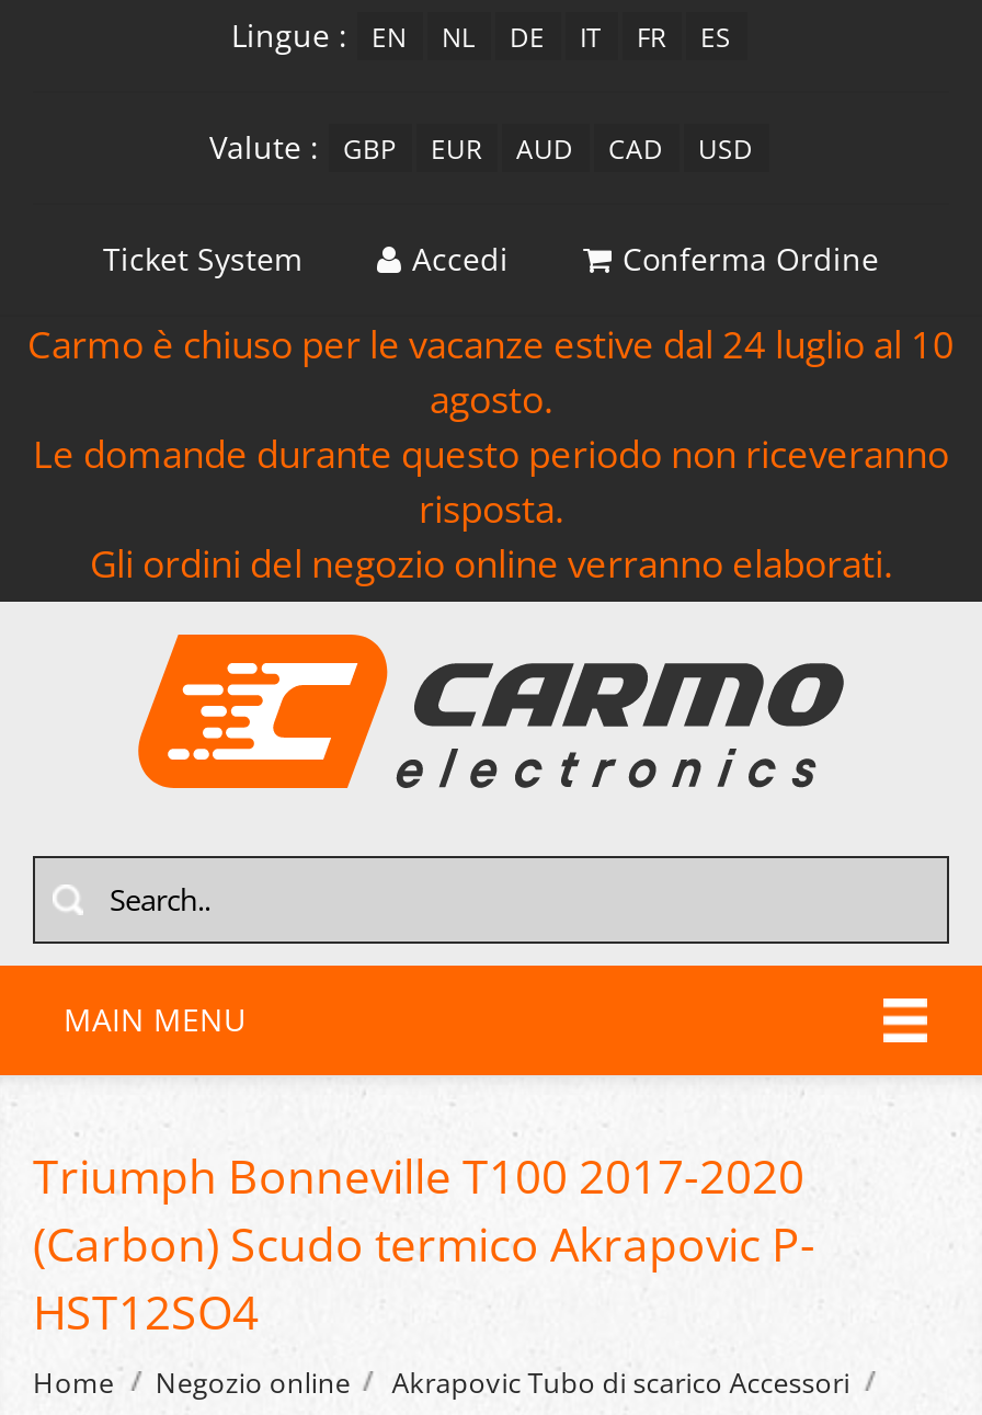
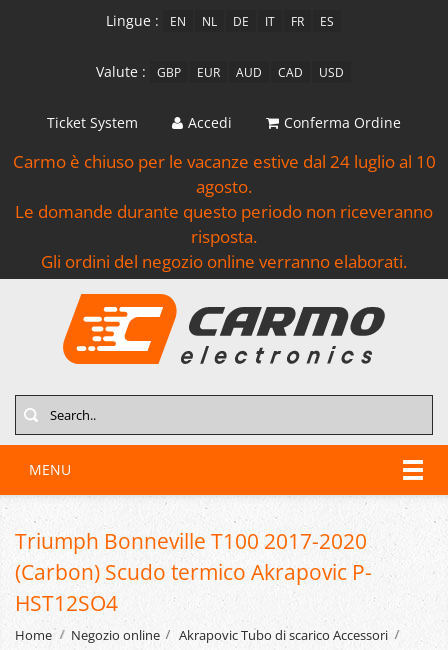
[64,999,245,1040] MAIN MENU -> [29,460,71,479] MENU

